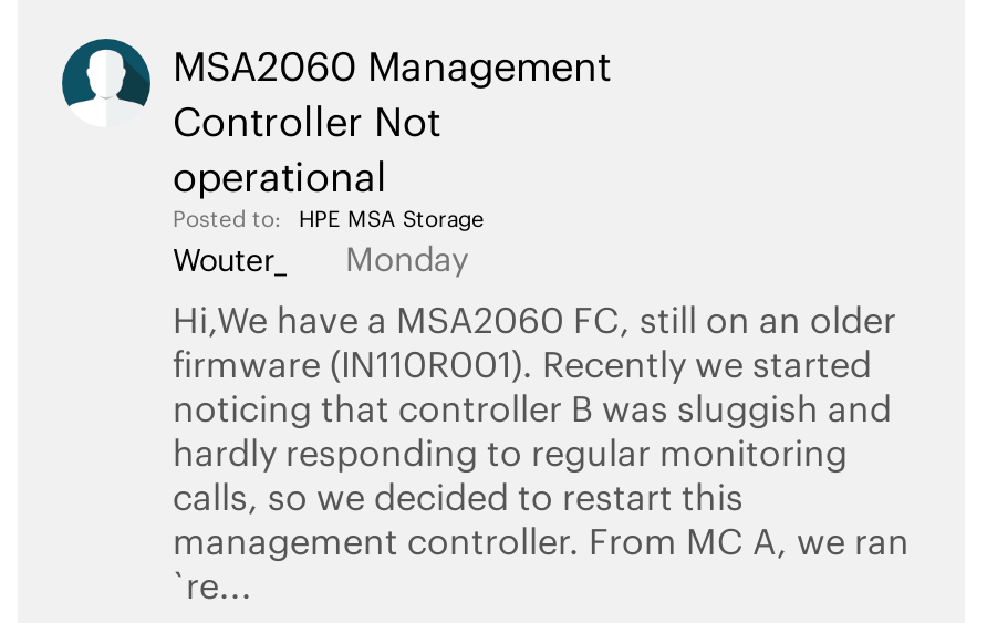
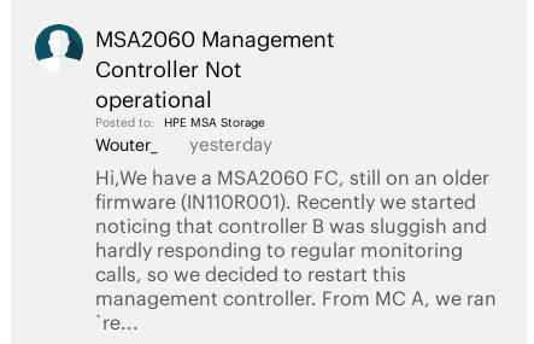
[345,237,469,279] Monday -> [189,132,272,155] yesterday

